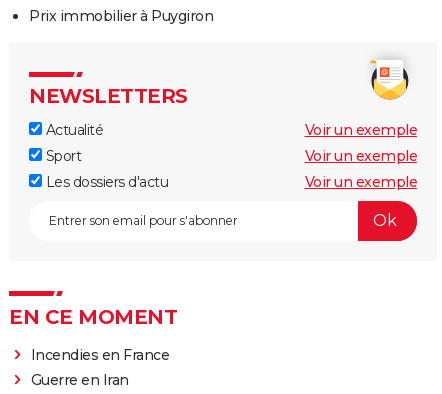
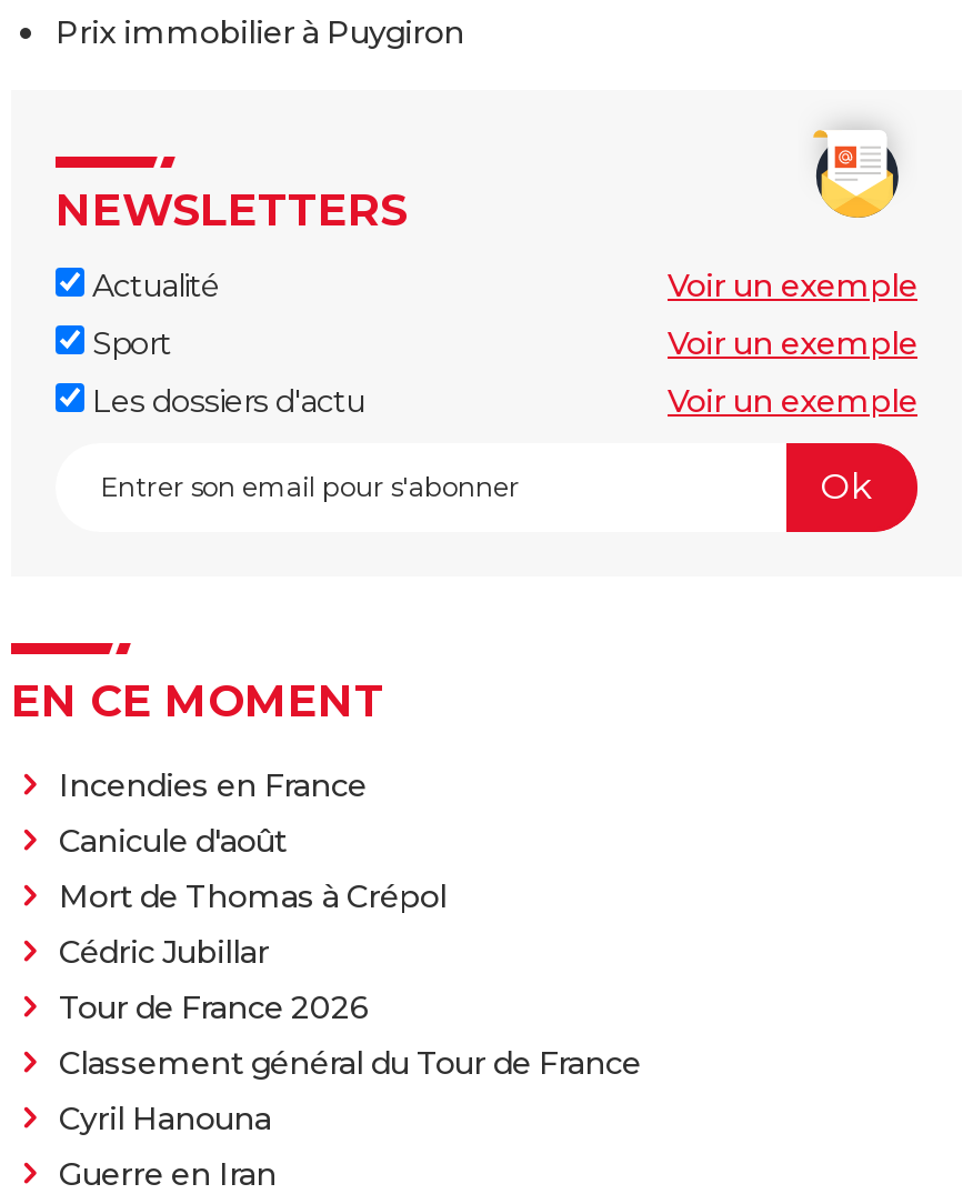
none -> [59,820,641,1137] Canicule d'août | Mort de Thomas à Crépol | Cédric Jubillar | Tour de France 2026 | Classement général du Tour de France | Cyril Hanouna

